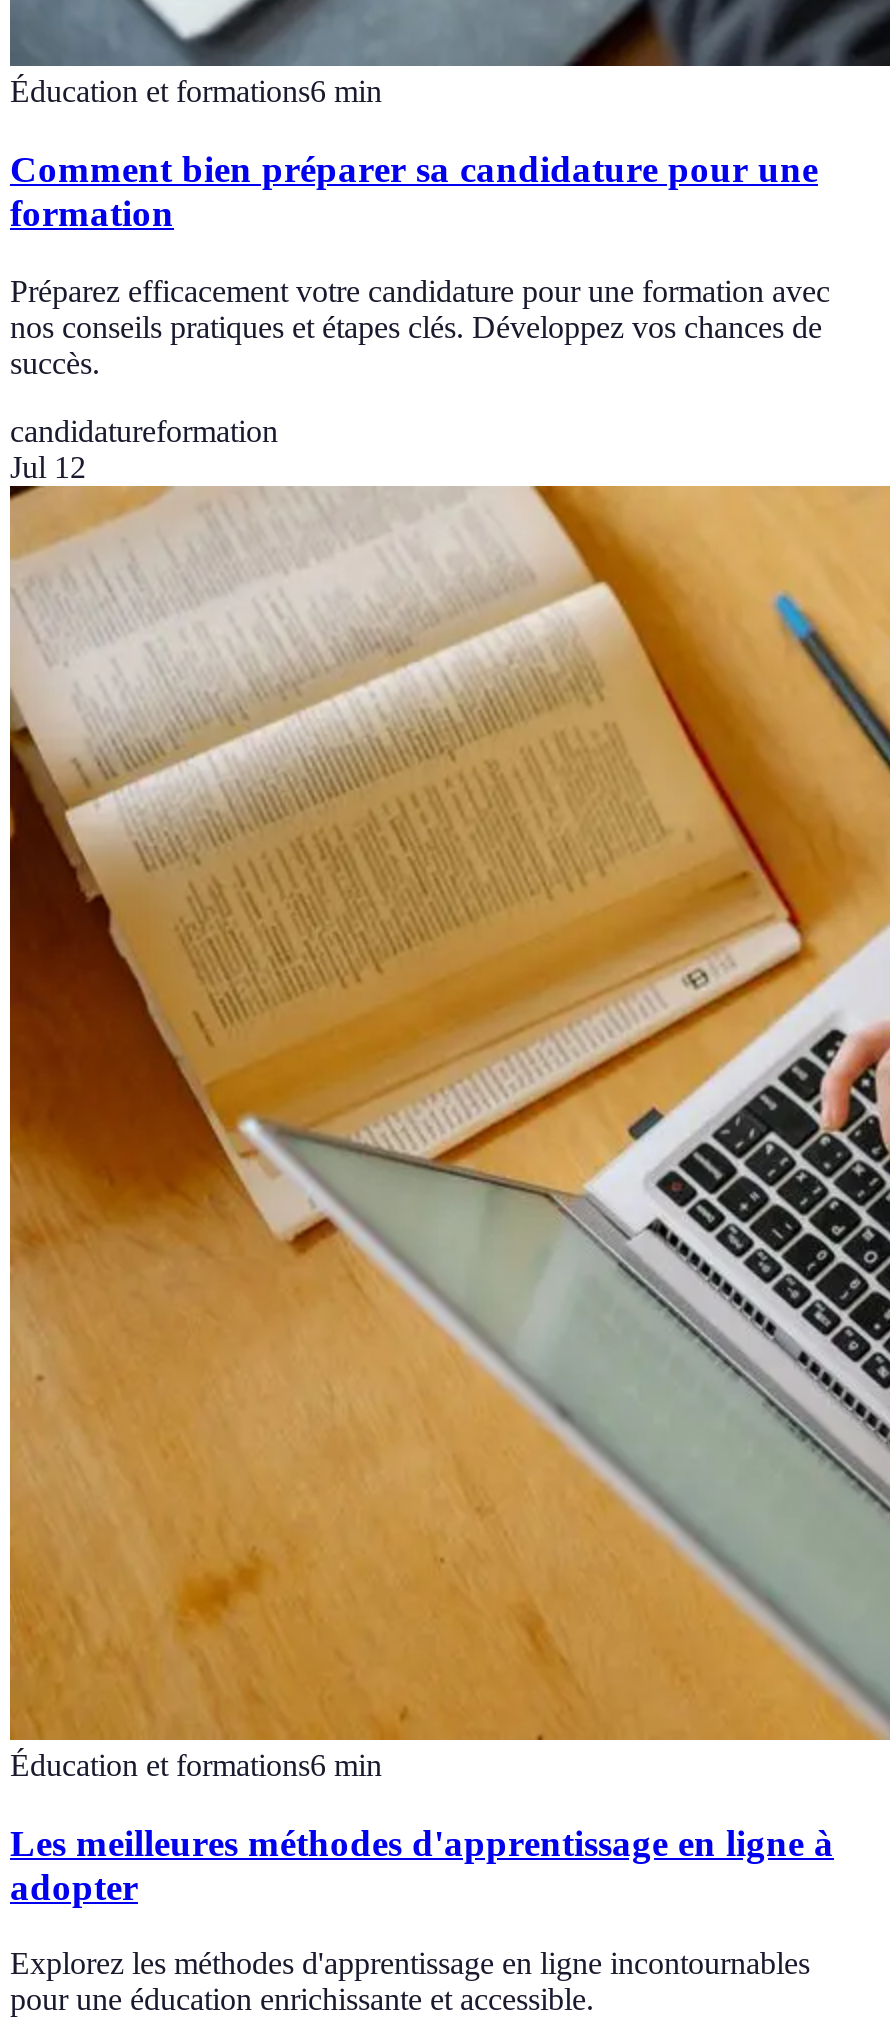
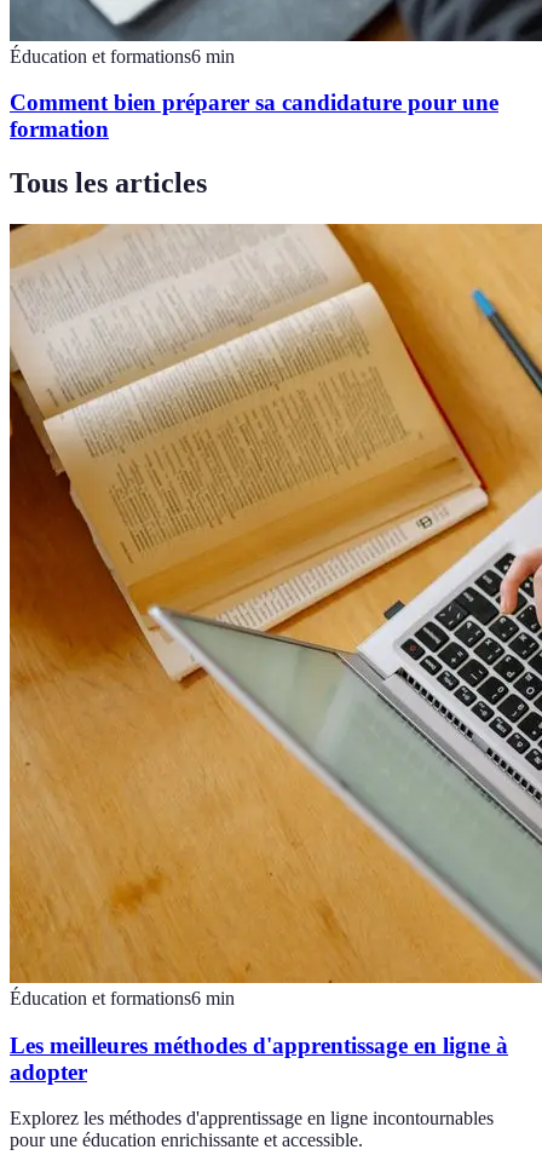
[10,274,830,484] Préparez efficacement votre candidature pour une formation avec | nos conseils pratiques et étapes clés. Développez vos chances de | succès. | candidatureformation | Jul 12 -> [10,167,207,199] Tous les articles

